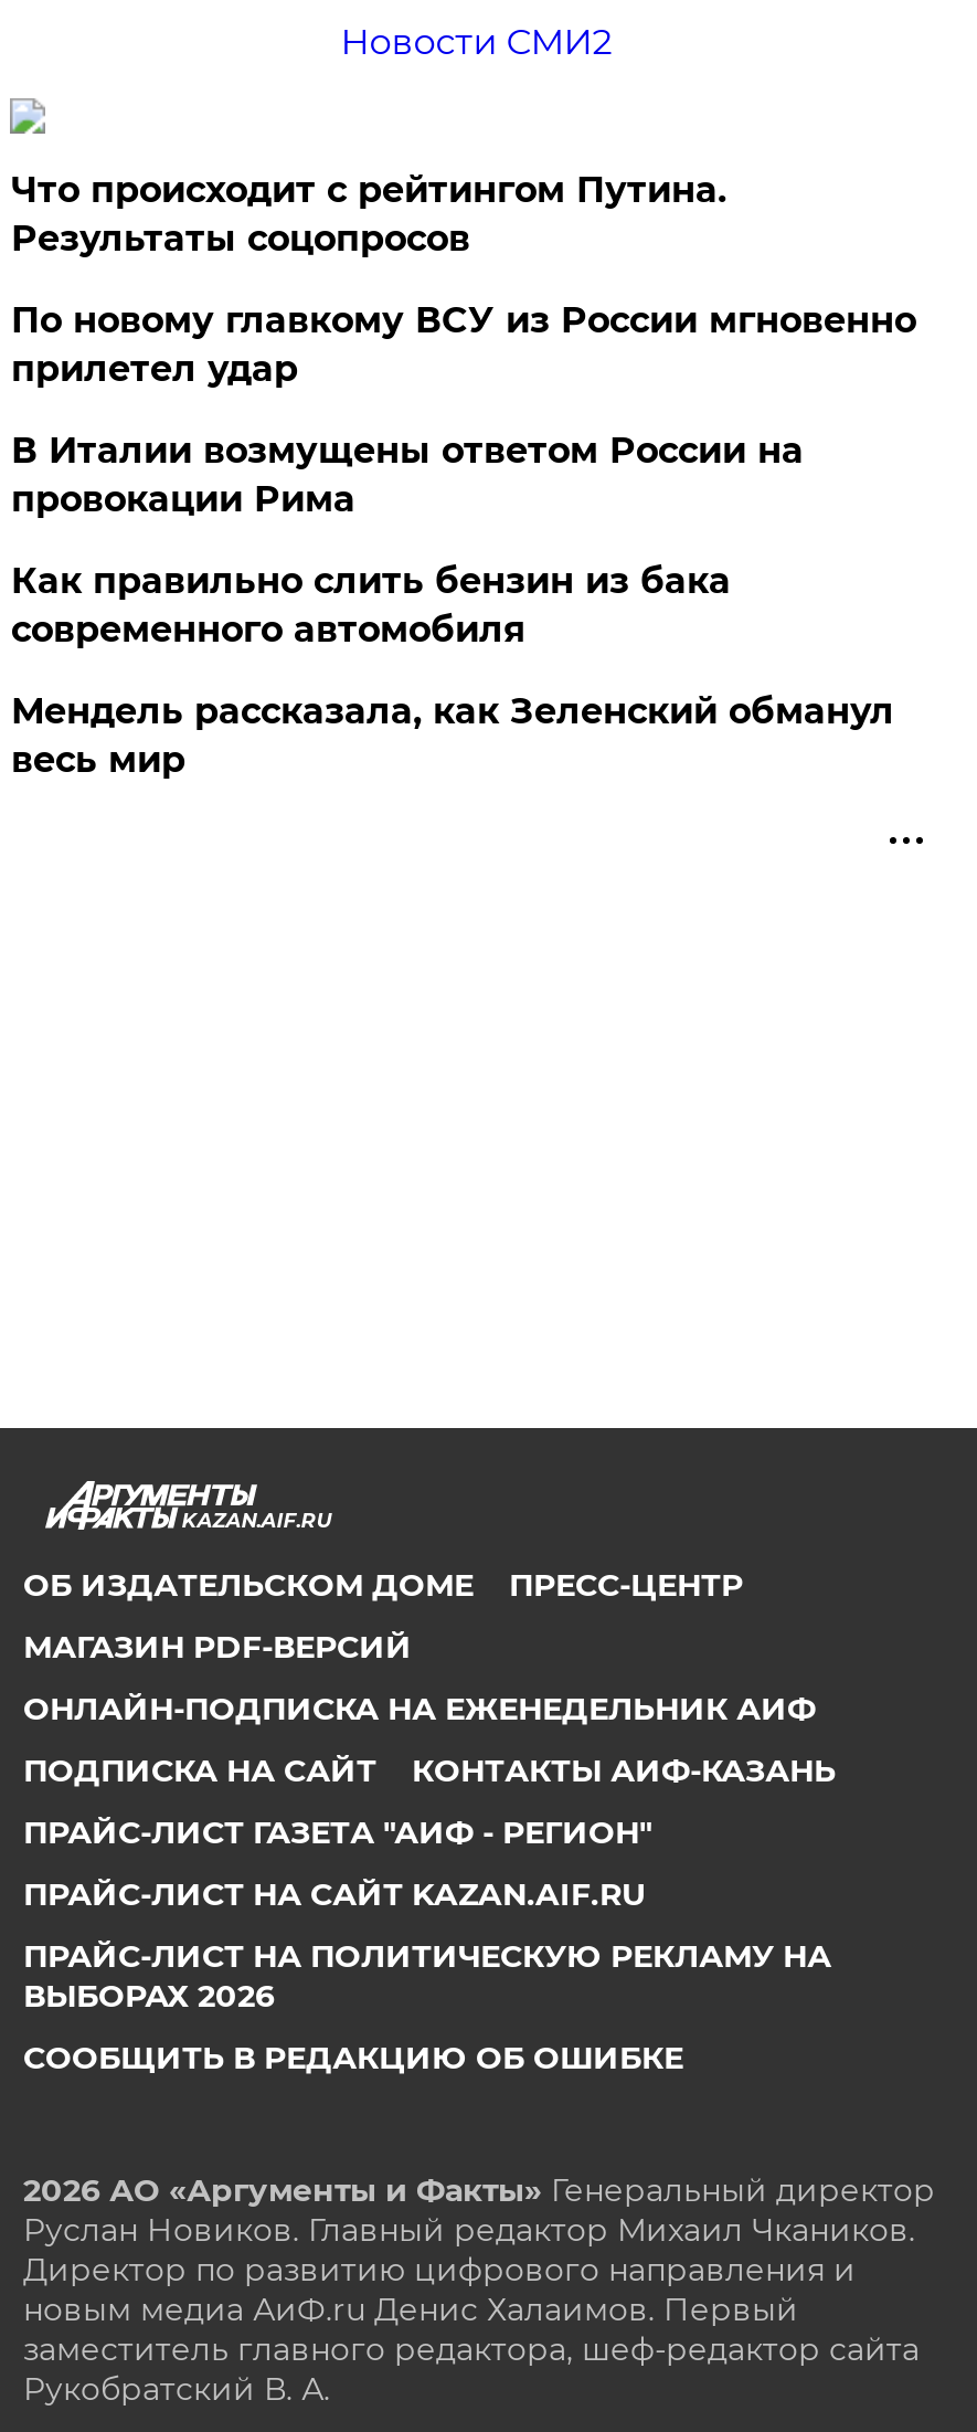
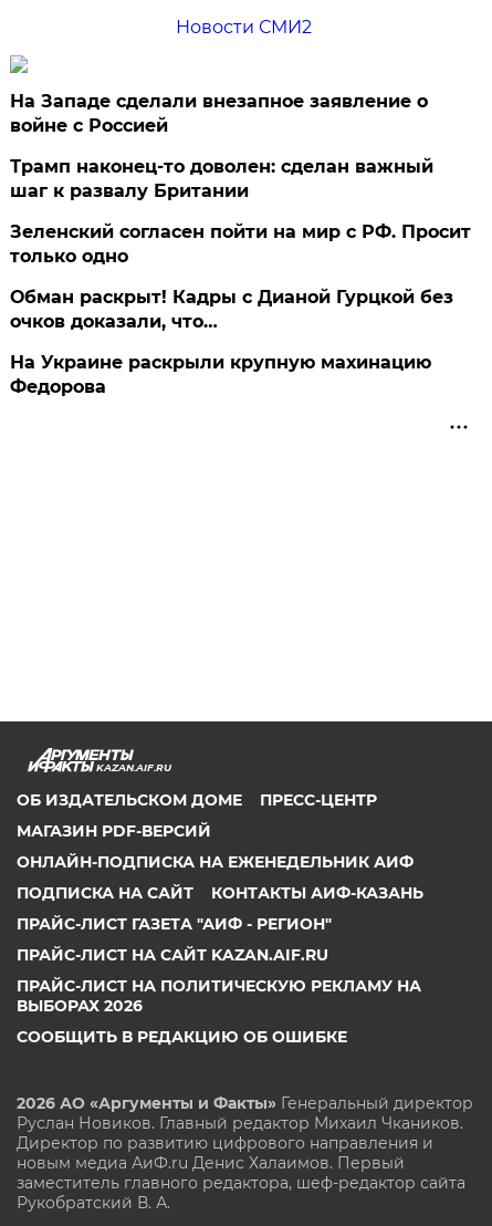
[11,169,726,260] Что происходит с рейтингом Путина. | Результаты соцопросов -> [10,91,428,136] На Западе сделали внезапное заявление о | войне с Россией
[11,299,916,390] По новому главкому ВСУ из России мгновенно | прилетел удар -> [10,156,434,201] Трамп наконец-то доволен: сделан важный | шаг к развалу Британии
[11,430,803,520] В Италии возмущены ответом России на | провокации Рима -> [10,221,471,267] Зеленский согласен пойти на мир с РФ. Просит | только одно
[11,560,731,651] Как правильно слить бензин из бака | современного автомобиля -> [10,287,454,332] Обман раскрыт! Кадры с Дианой Гурцкой без | очков доказали, что…
[11,690,894,781] Мендель рассказала, как Зеленский обманул | весь мир -> [10,352,432,397] На Украине раскрыли крупную махинацию | Федорова

